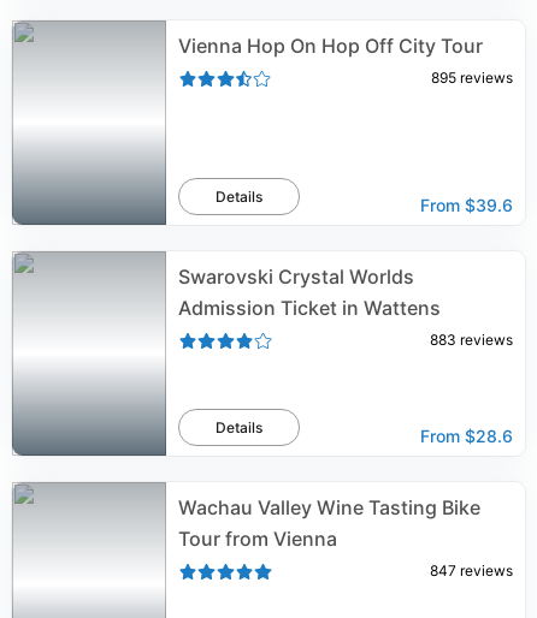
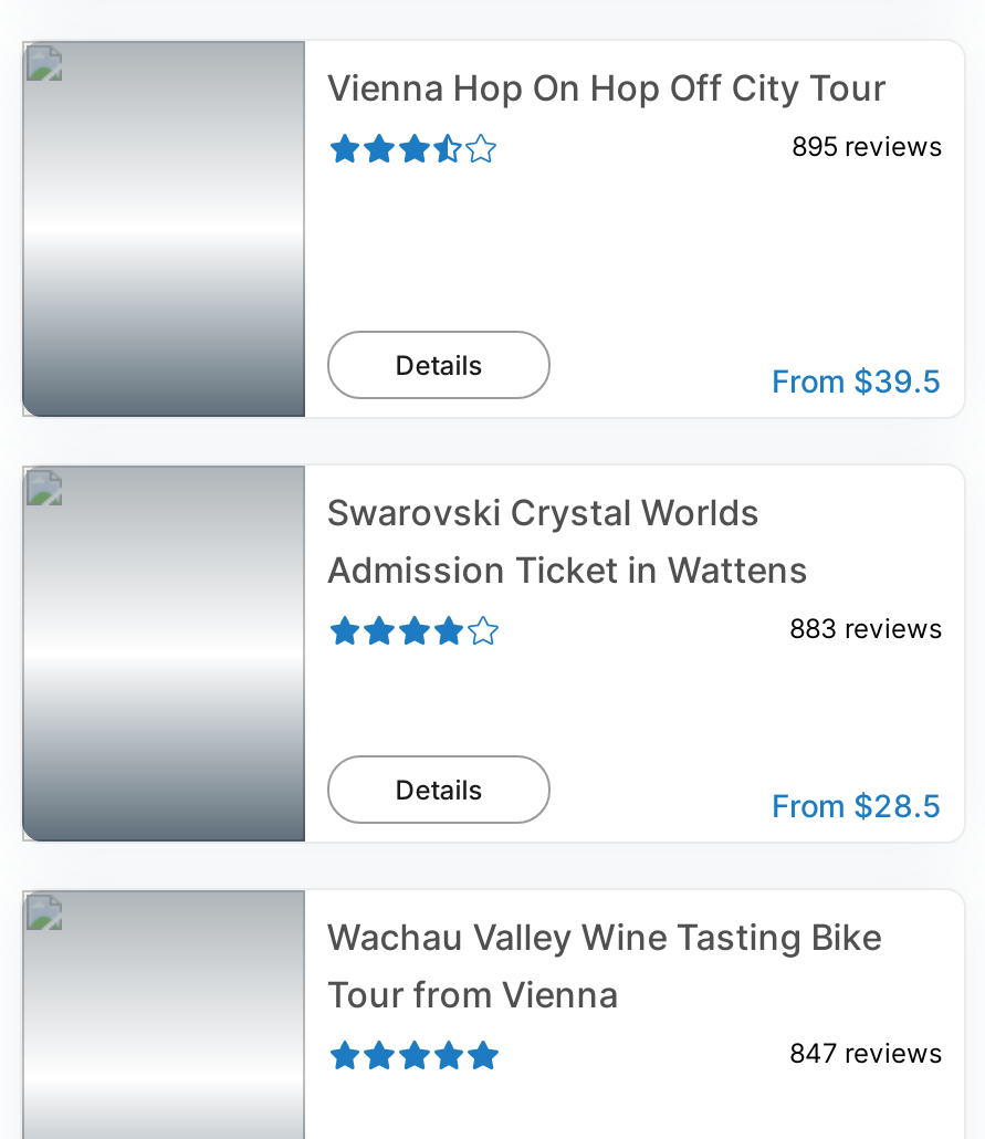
[420,195,513,215] From $39.6 -> [772,362,942,399] From $39.5
[420,426,513,446] From $28.6 -> [772,786,942,824] From $28.5

